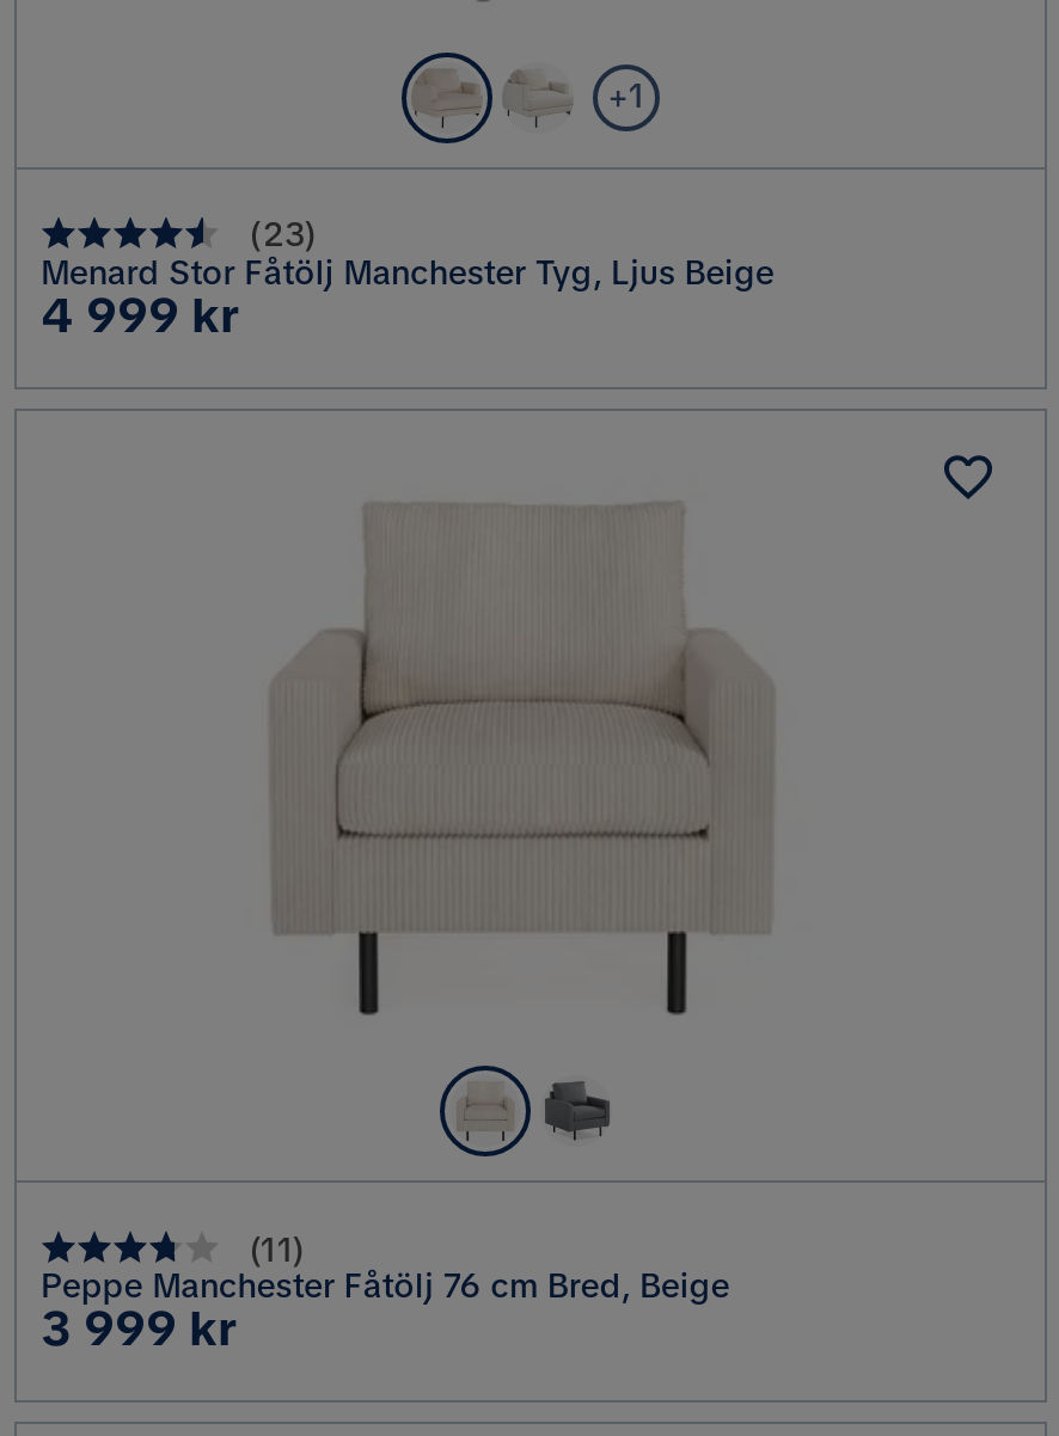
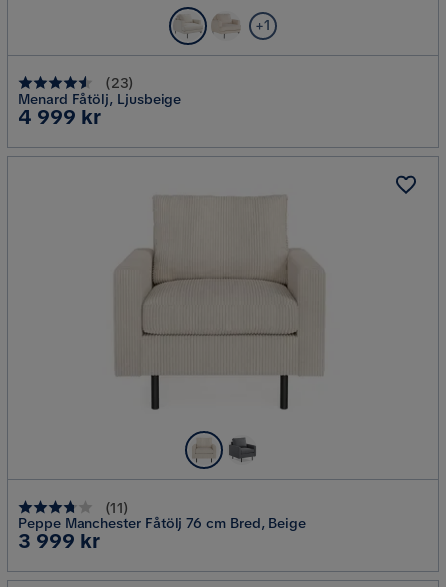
[41,250,774,293] Menard Stor Fåtölj Manchester Tyg, Ljus Beige -> [18,89,181,107] Menard Fåtölj, Ljusbeige

